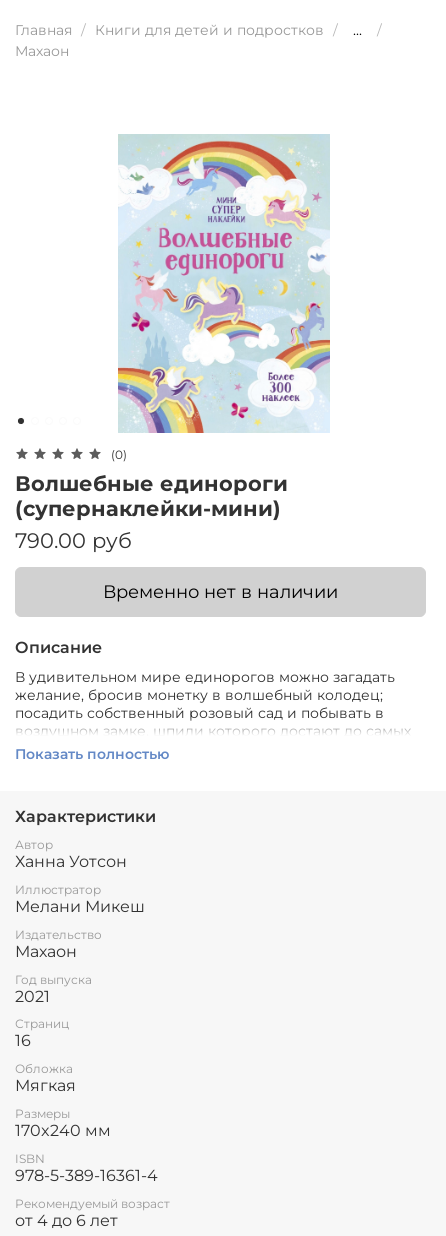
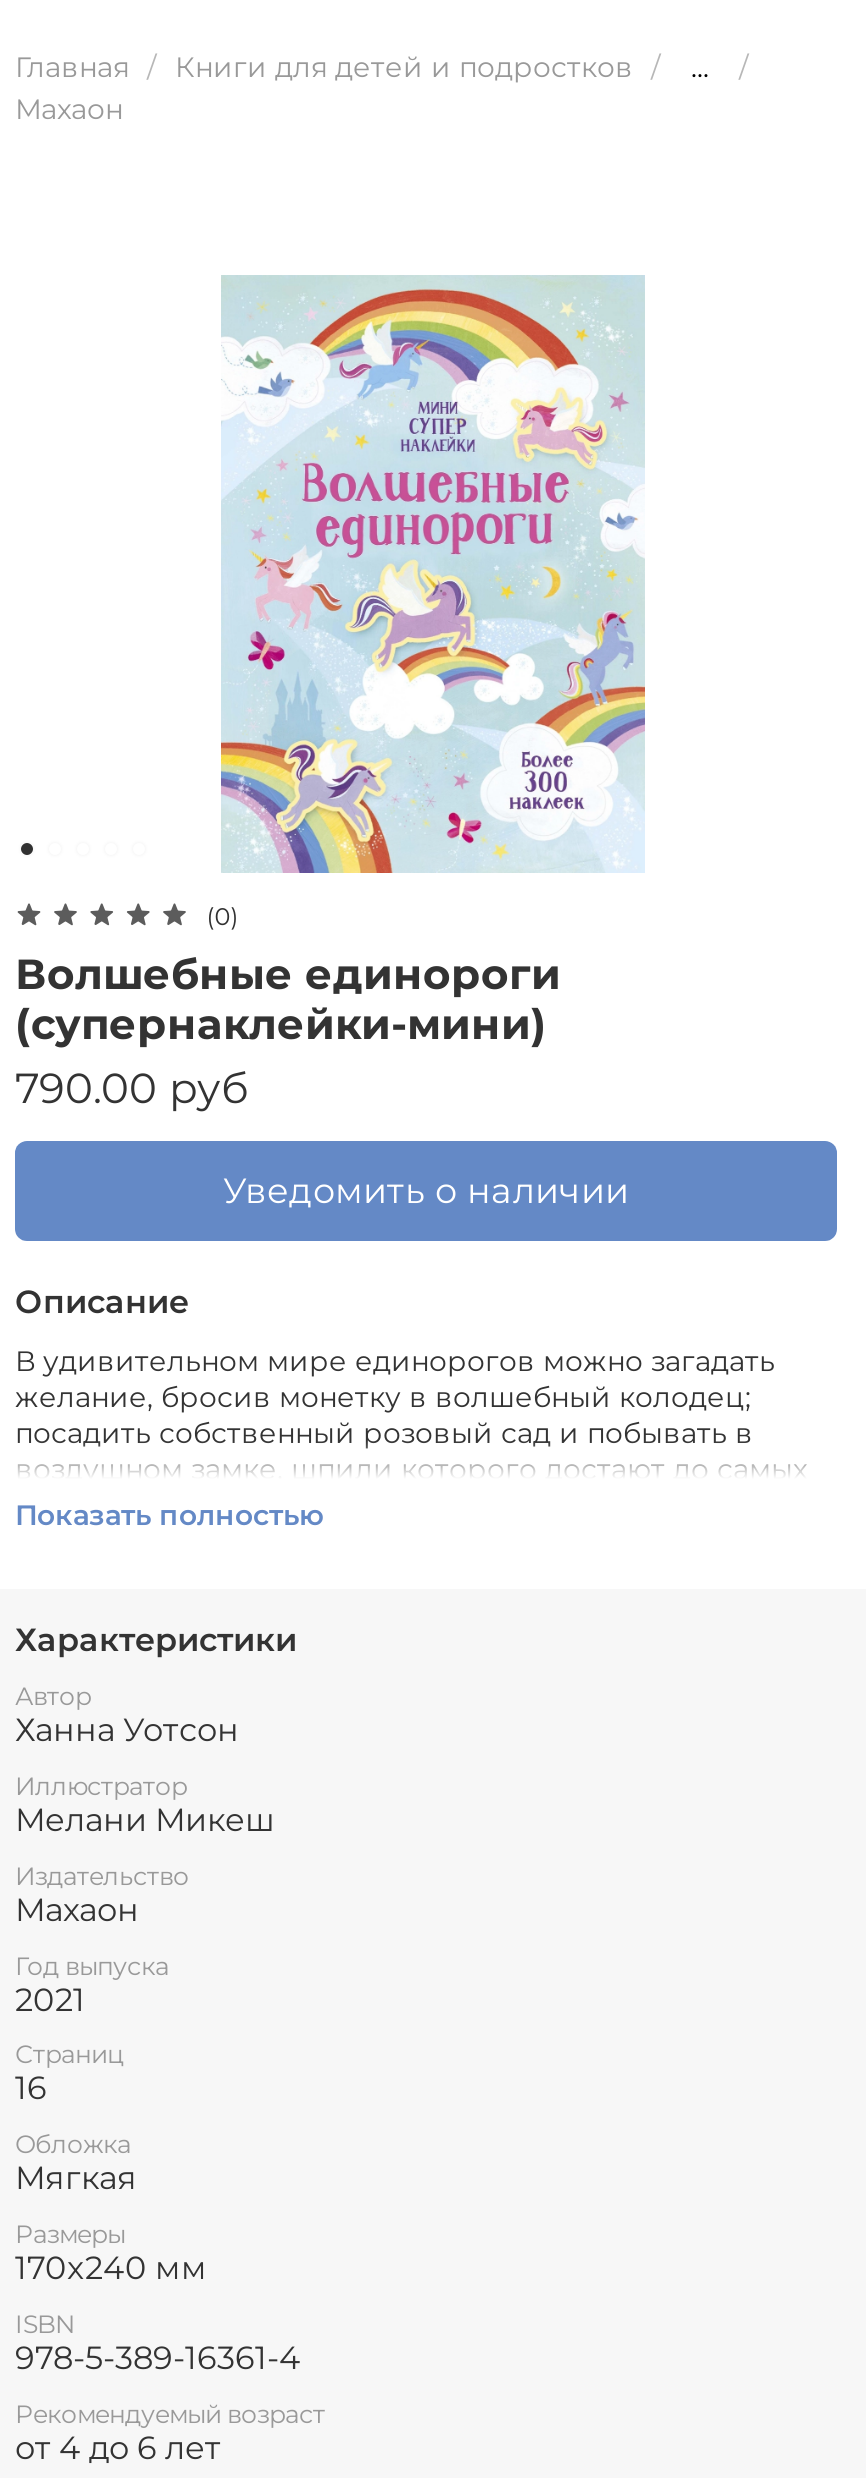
[103,581,338,602] Временно нет в наличии -> [223,1169,629,1211] Уведомить о наличии

